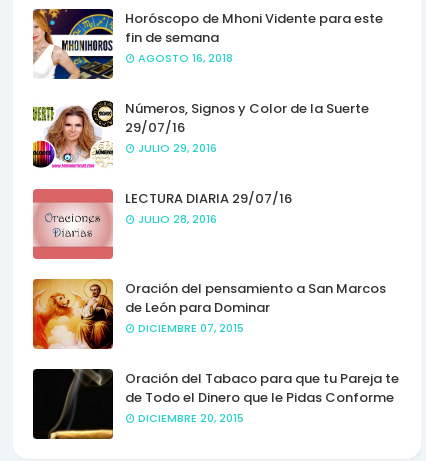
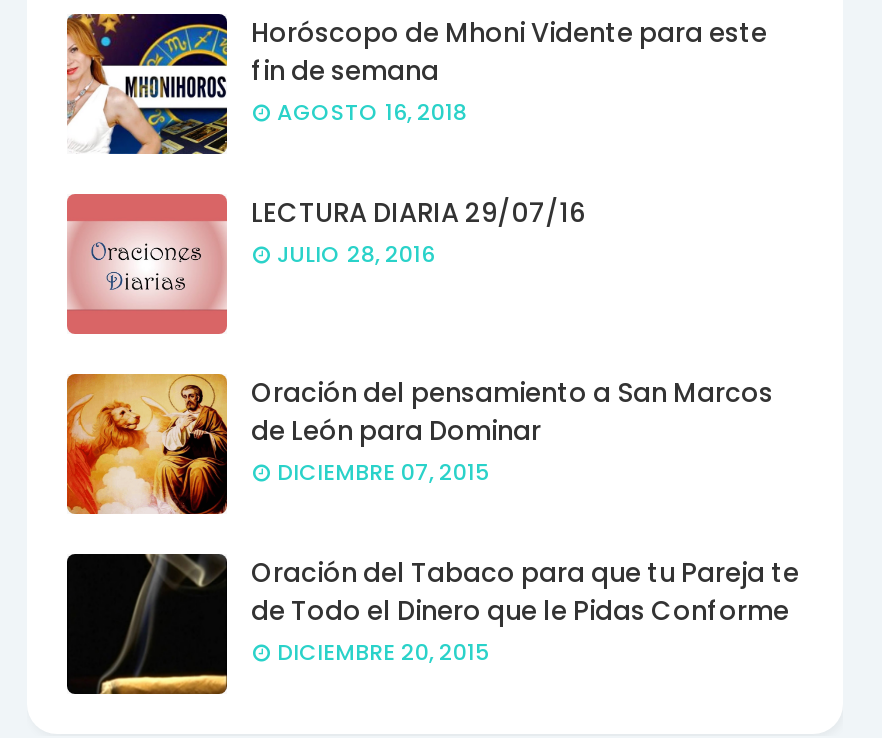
[32,99,369,169] [image] | Números, Signos y Color de la Suerte | 29/07/16 | JULIO 29, 2016 -> none

